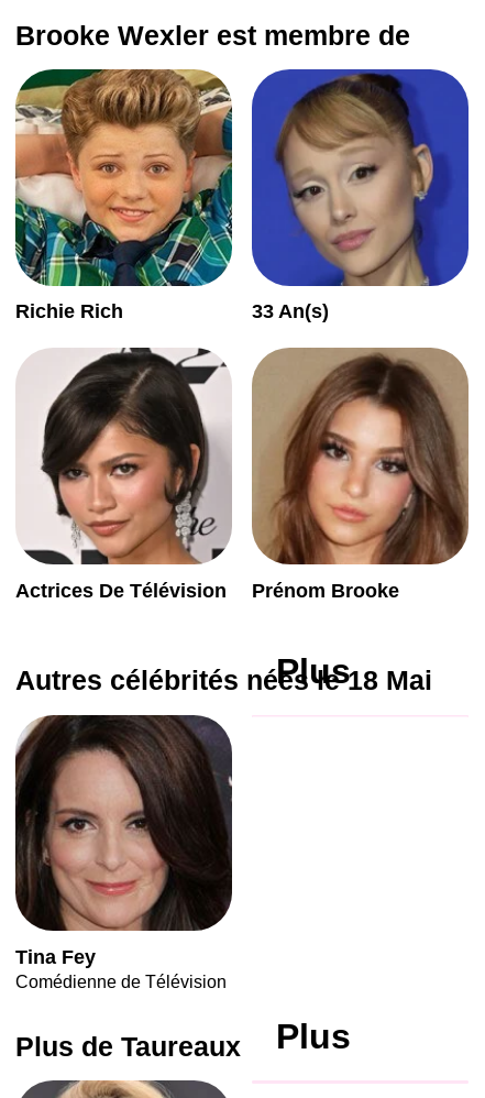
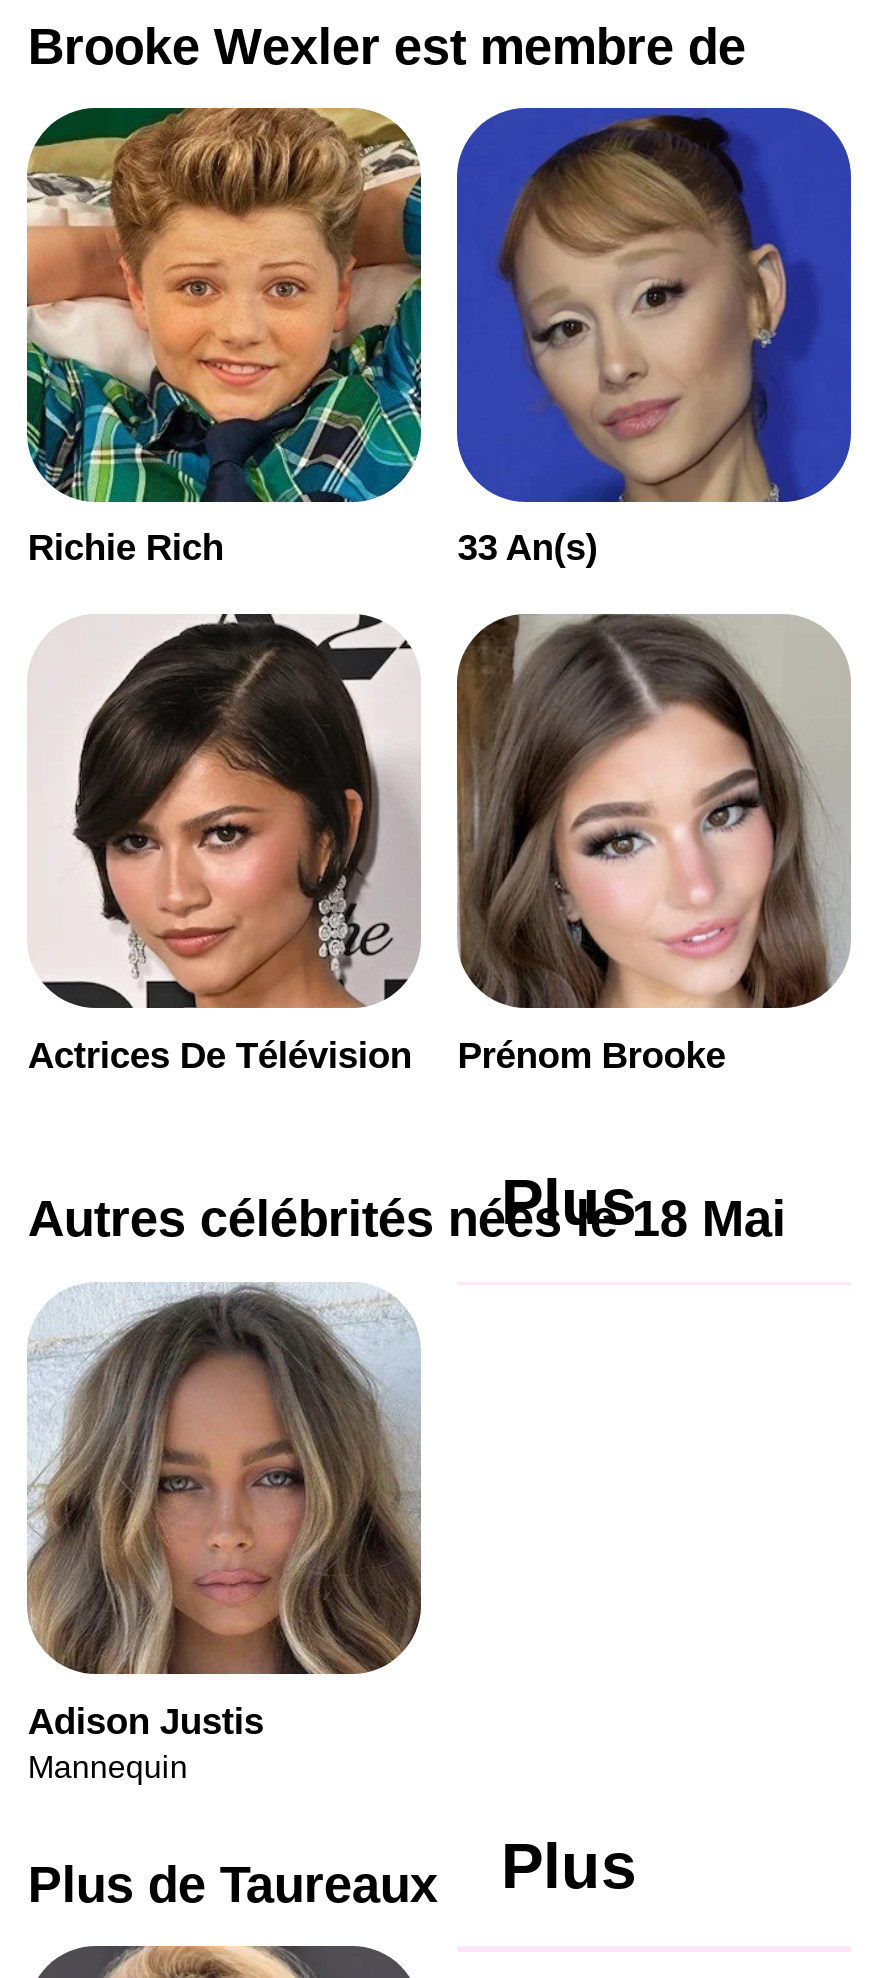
[252,348,469,566] [image] -> [457,612,849,1010] [image]
[14,714,233,991] [image] | Tina Fey | Comédienne de Télévision -> [25,1282,423,1783] [image] | Adison Justis | Mannequin

